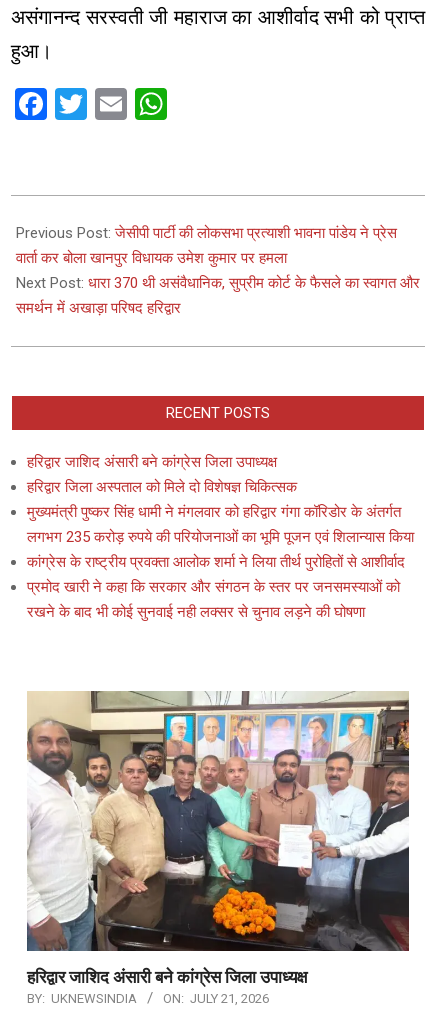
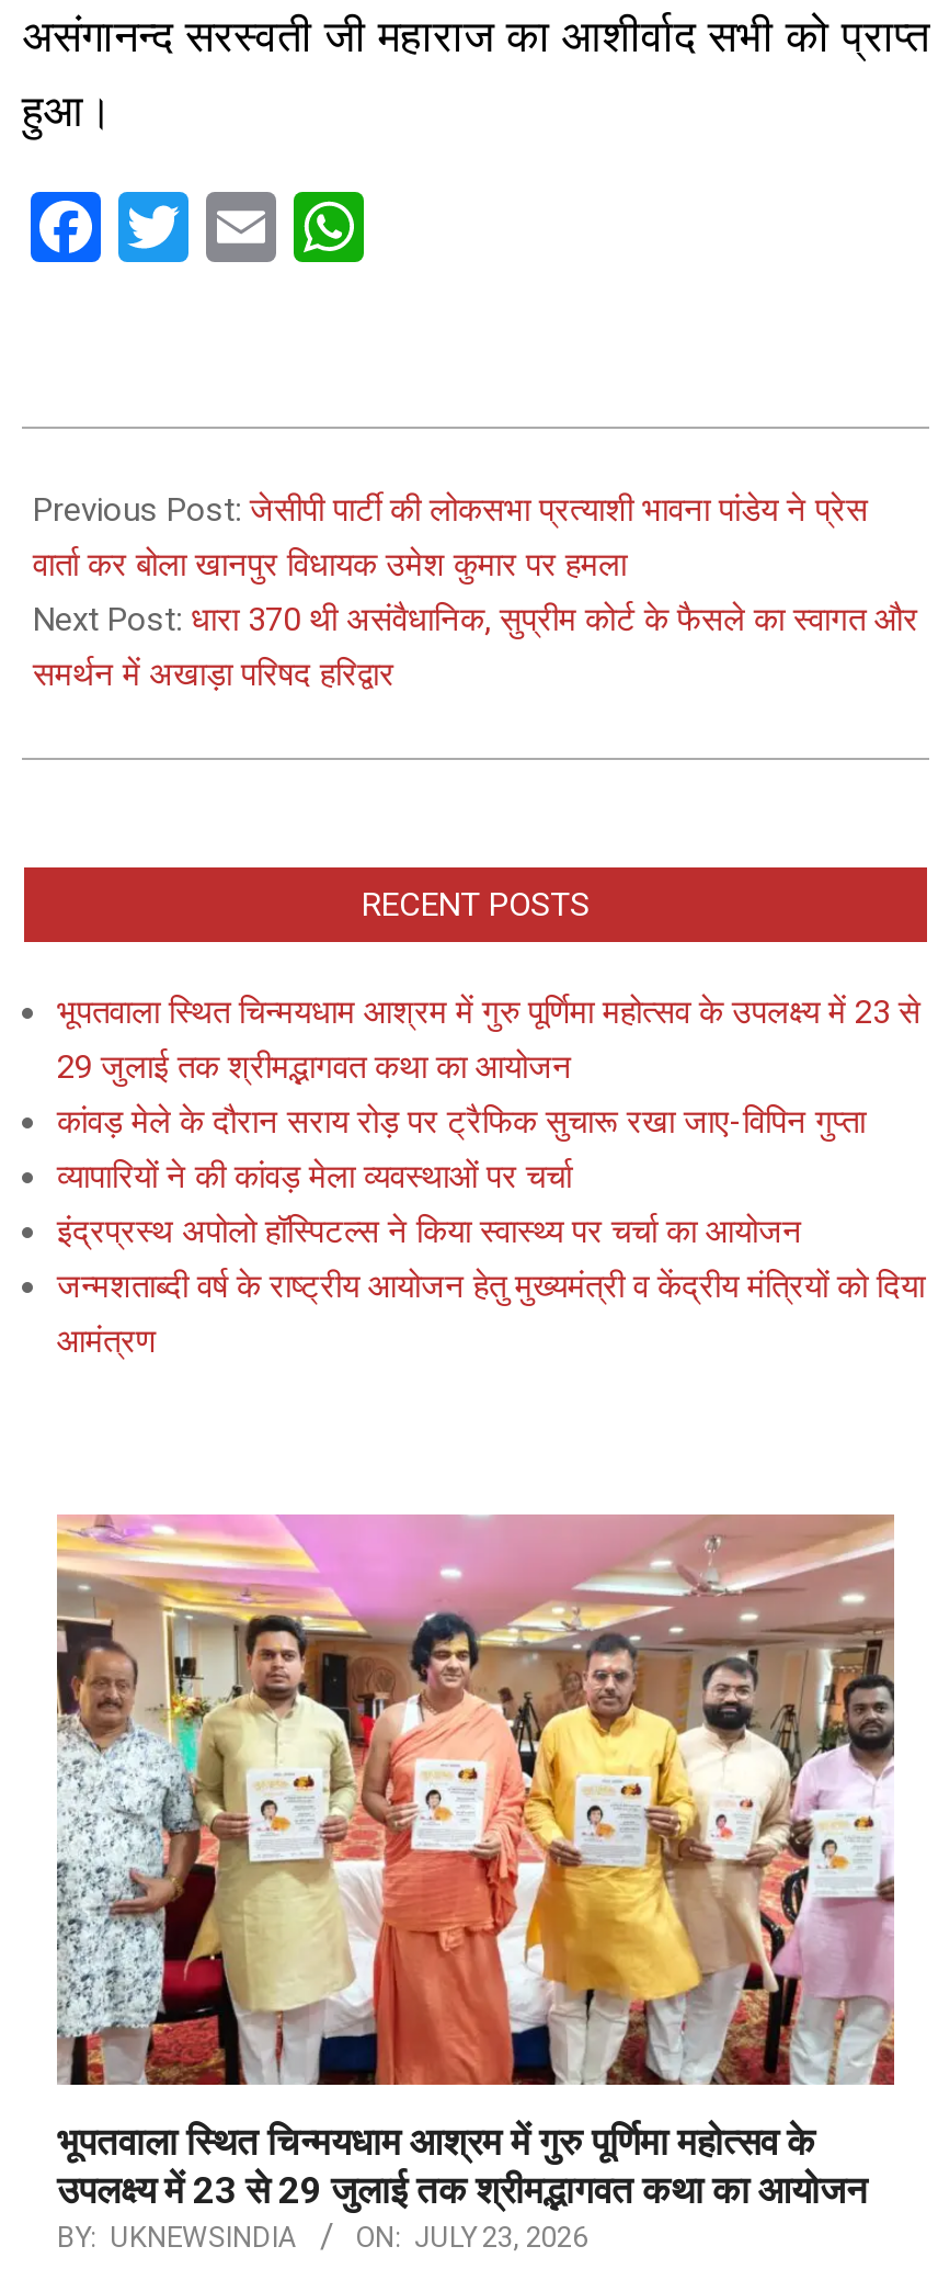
[27,452,414,620] हरिद्वार जाशिद अंसारी बने कांग्रेस जिला उपाध्यक्ष | हरिद्वार जिला अस्पताल को मिले दो विशेषज्ञ चिकित्सक | मुख्यमंत्री पुष्कर सिंह धामी ने मंगलवार को हरिद्वार गंगा कॉरिडोर के अंतर्गत | लगभग 235 करोड़ रुपये की परियोजनाओं का भूमि पूजन एवं शिलान्यास किया | कांग्रेस के राष्ट्रीय प्रवक्ता आलोक शर्मा ने लिया तीर्थ पुरोहितों से आशीर्वाद | प्रमोद खारी ने कहा कि सरकार और संगठन के स्तर पर जनसमस्याओं को | रखने के बाद भी कोई सुनवाई नही लक्सर से चुनाव लड़ने की घोषणा -> [57,991,925,1360] भूपतवाला स्थित चिन्मयधाम आश्रम में गुरु पूर्णिमा महोत्सव के उपलक्ष्य में 23 से | 29 जुलाई तक श्रीमद्भागवत कथा का आयोजन | कांवड़ मेले के दौरान सराय रोड़ पर ट्रैफिक सुचारू रखा जाए-विपिन गुप्ता | व्यापारियों ने की कांवड़ मेला व्यवस्थाओं पर चर्चा | इंद्रप्रस्थ अपोलो हॉस्पिटल्स ने किया स्वास्थ्य पर चर्चा का आयोजन | जन्मशताब्दी वर्ष के राष्ट्रीय आयोजन हेतु मुख्यमंत्री व केंद्रीय मंत्रियों को दिया | आमंत्रण
[26,690,410,986] [image] | हरिद्वार जाशिद अंसारी बने कांग्रेस जिला उपाध्यक्ष -> [55,1514,896,2211] [image] | भूपतवाला स्थित चिन्मयधाम आश्रम में गुरु पूर्णिमा महोत्सव के | उपलक्ष्य में 23 से 29 जुलाई तक श्रीमद्भागवत कथा का आयोजन
[27,990,269,1005] BY: UKNEWSINDIA ON: JULY 21, 2026 -> [57,2220,587,2253] BY: UKNEWSINDIA ON: JULY 23, 2026

